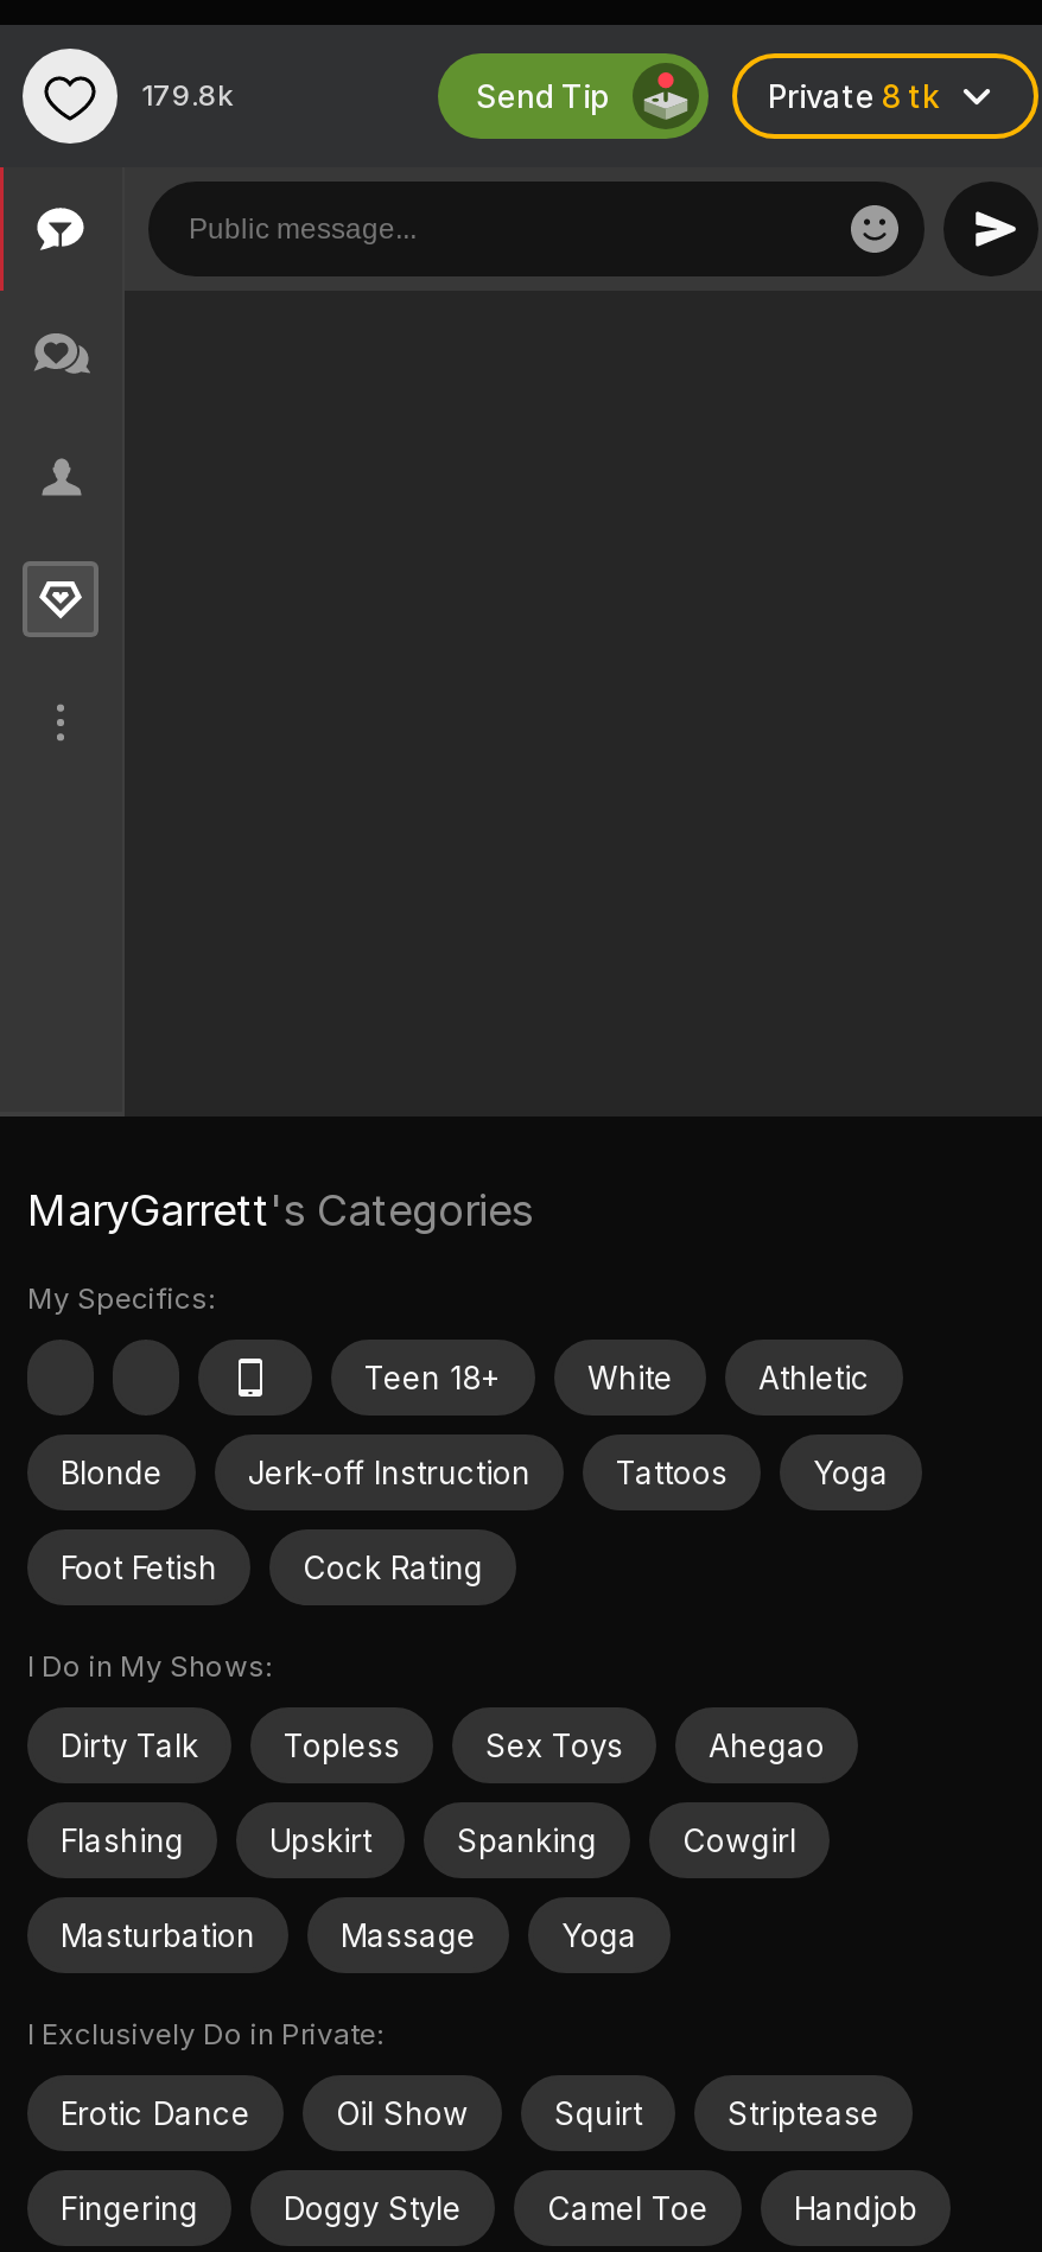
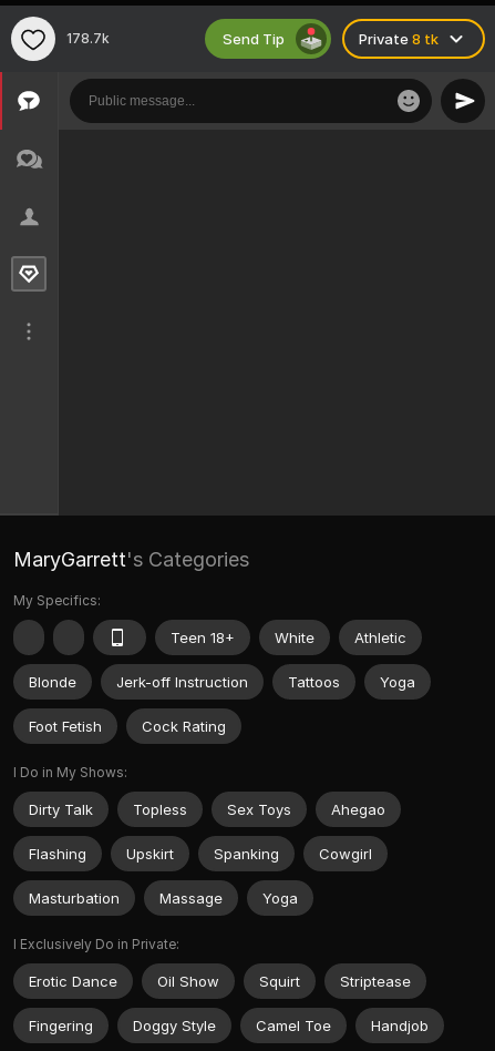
[141,78,234,113] 179.8k -> [66,30,110,47] 178.7k

